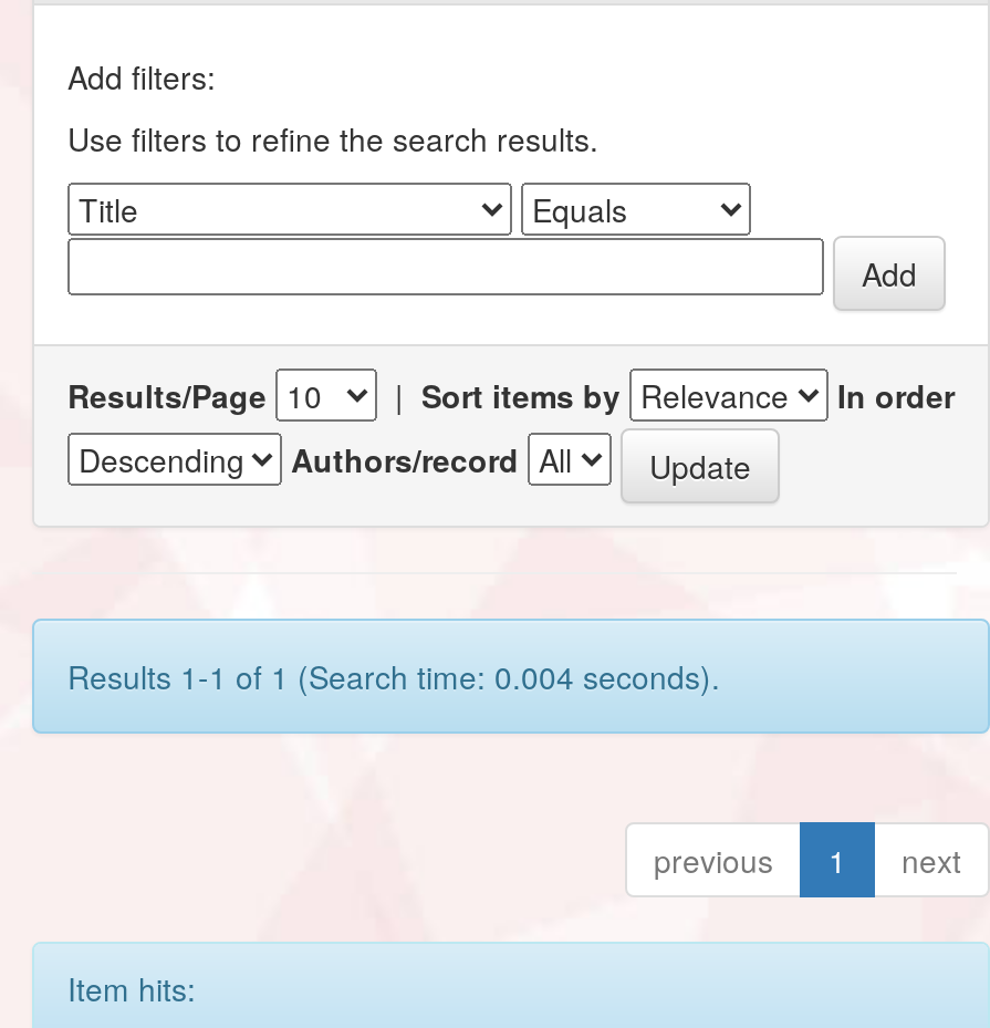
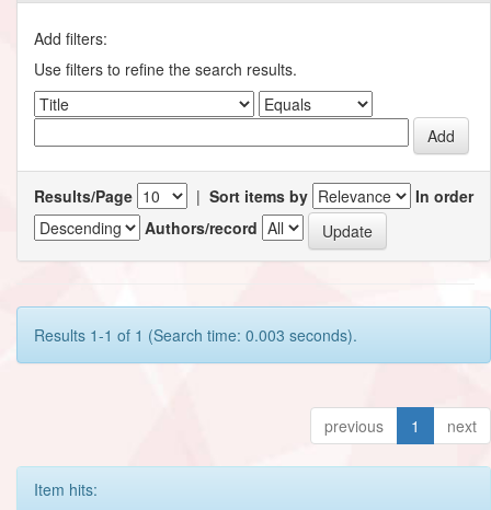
[67,653,720,697] Results 1-1 of 1 (Search time: 0.004 seconds). -> [34,323,357,345] Results 1-1 of 1 (Search time: 0.003 seconds).

